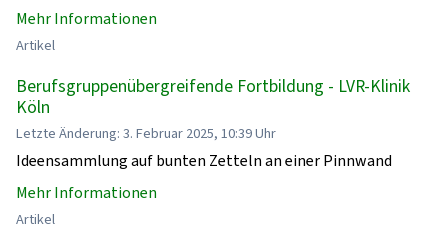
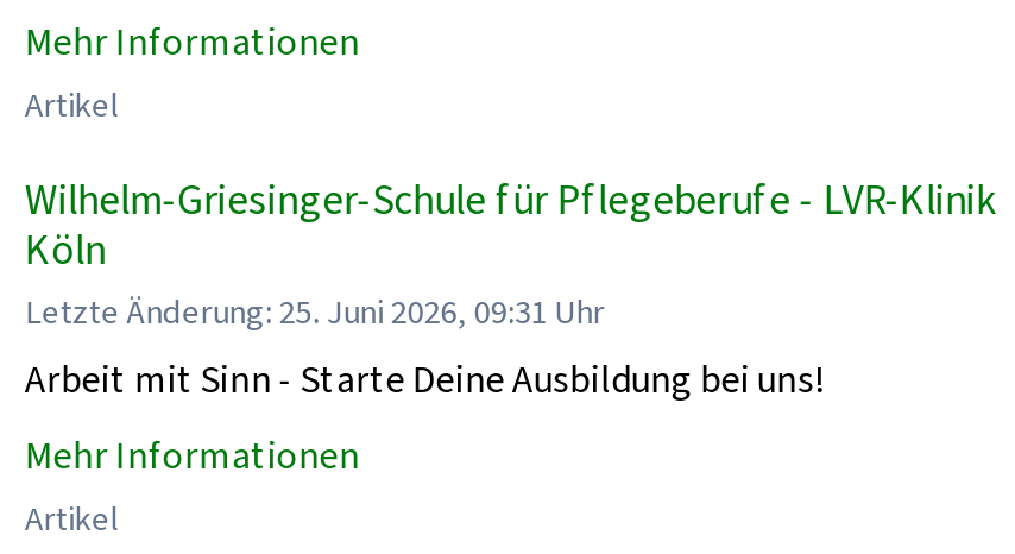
[16,74,410,98] Berufsgruppenübergreifende Fortbildung - LVR-Klinik -> [25,172,995,229] Wilhelm-Griesinger-Schule für Pflegeberufe - LVR-Klinik
[16,124,392,171] Letzte Änderung: 3. Februar 2025, 10:39 Uhr | Ideensammlung auf bunten Zetteln an einer Pinnwand -> [25,291,823,403] Letzte Änderung: 25. Juni 2026, 09:31 Uhr | Arbeit mit Sinn - Starte Deine Ausbildung bei uns!

